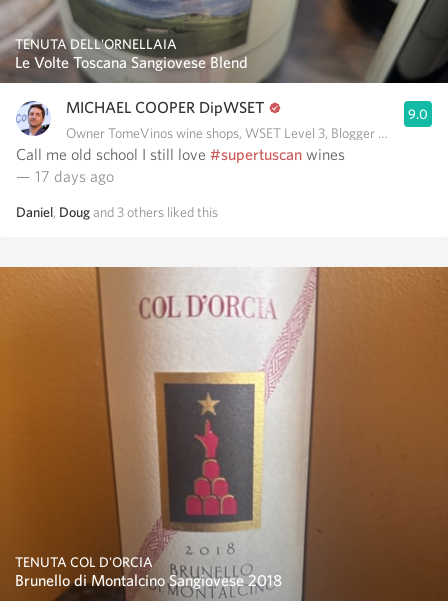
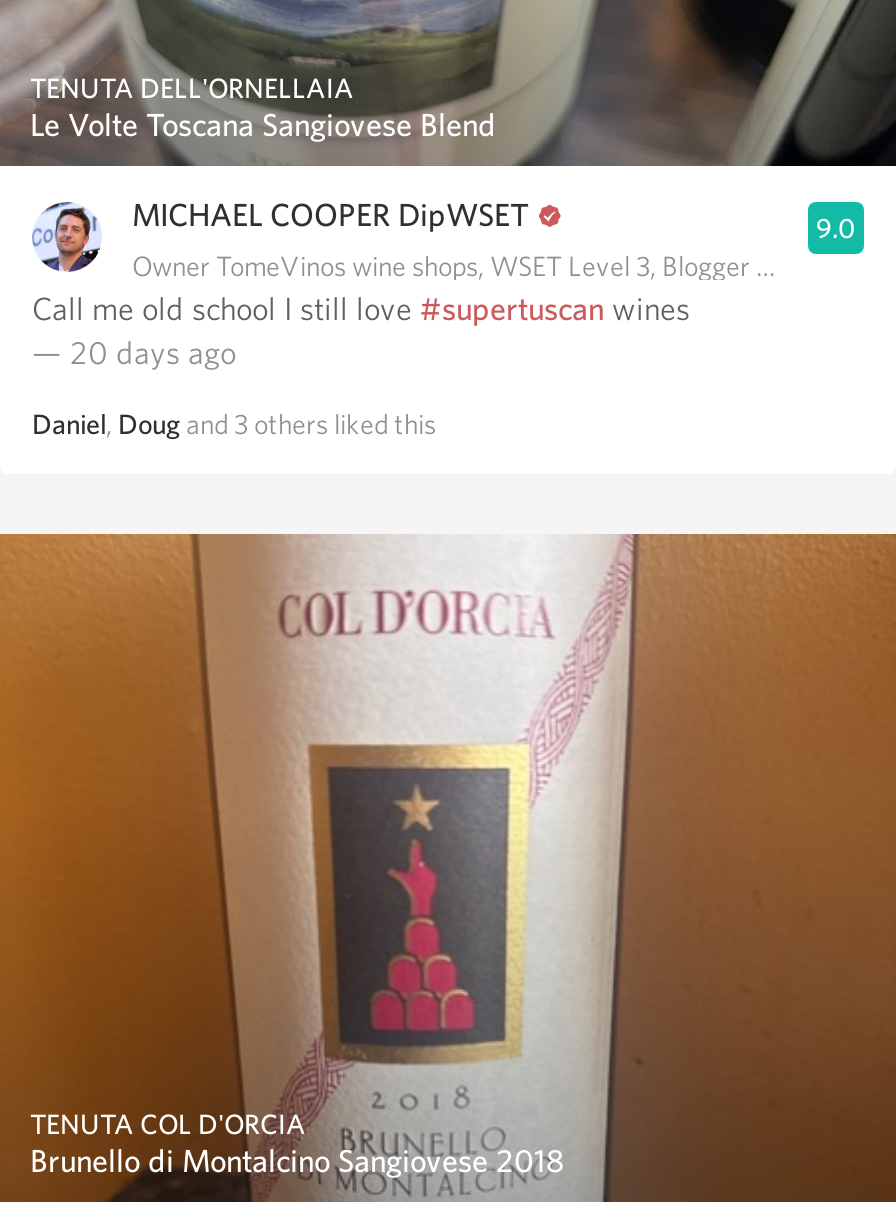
[16,167,114,186] — 17 days ago -> [32,334,236,372] — 20 days ago

